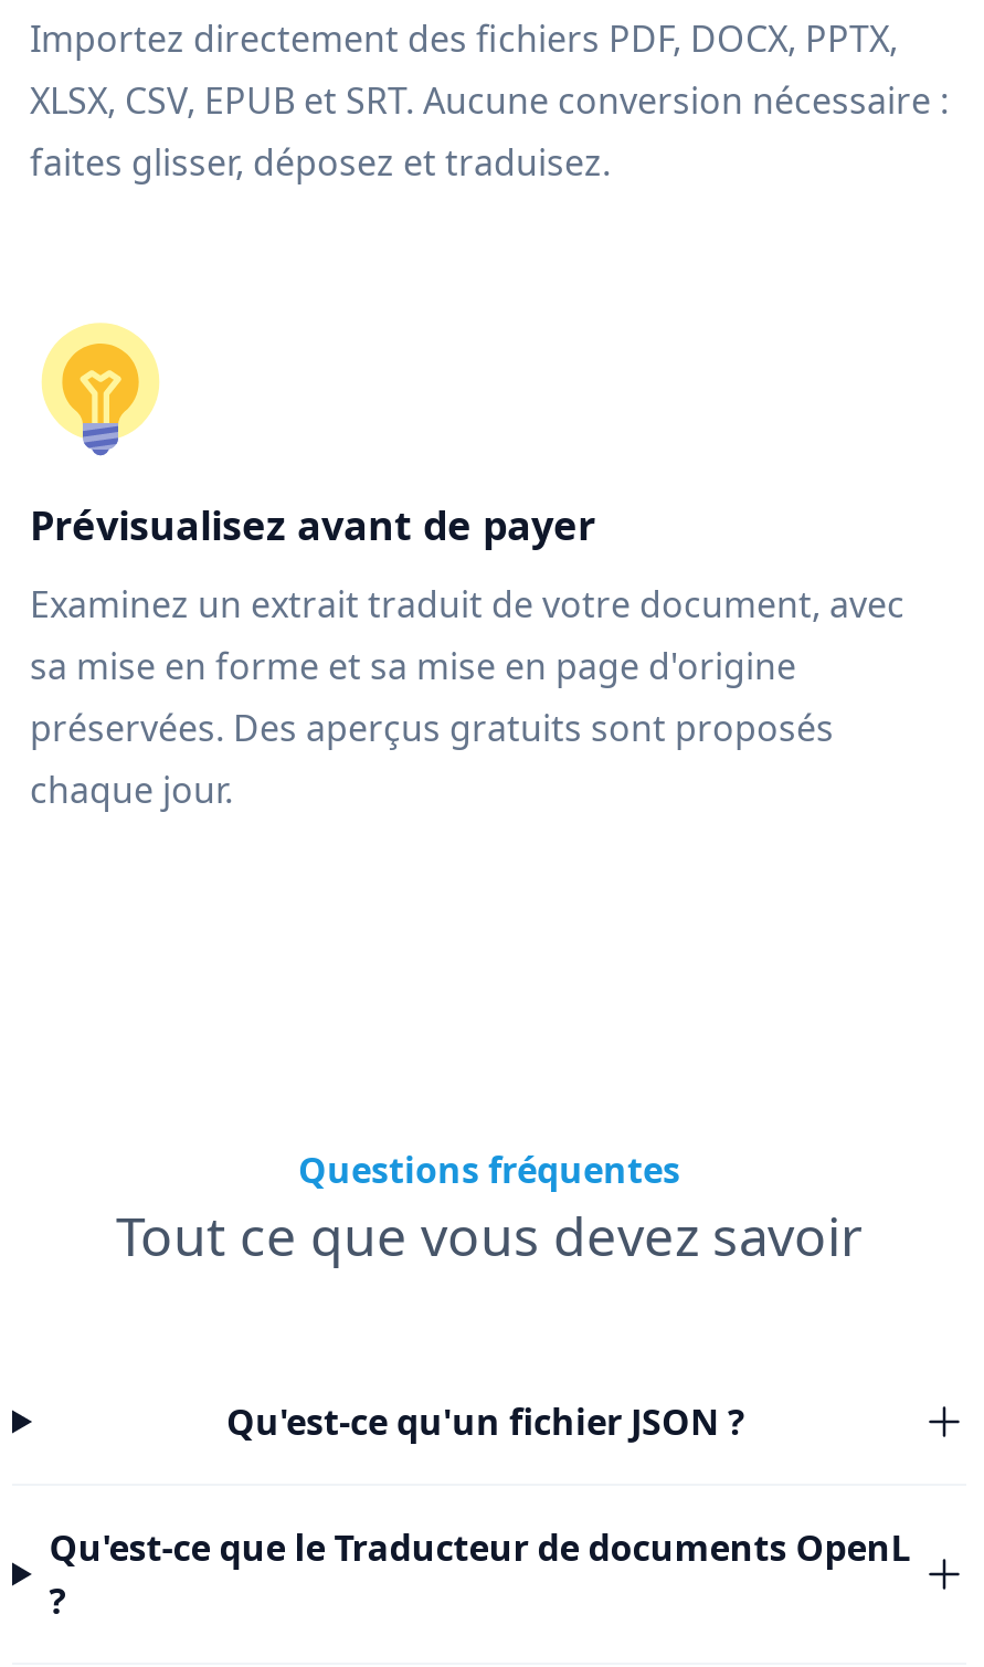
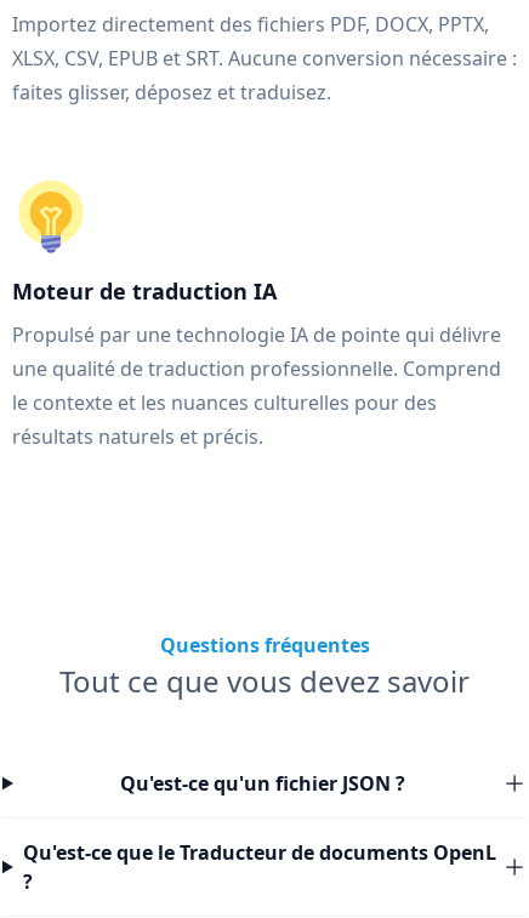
[30,498,595,551] Prévisualisez avant de payer -> [12,276,277,306] Moteur de traduction IA
[30,580,904,814] Examinez un extrait traduit de votre document, avec | sa mise en forme et sa mise en page d'origine | préservées. Des aperçus gratuits sont proposés | chaque jour. -> [12,321,501,450] Propulsé par une technologie IA de pointe qui délivre | une qualité de traduction professionnelle. Comprend | le contexte et les nuances culturelles pour des | résultats naturels et précis.

